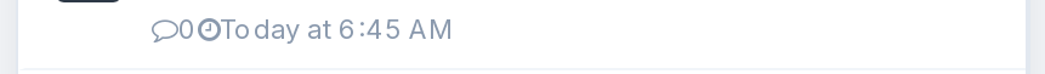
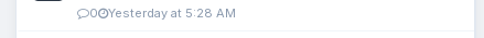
[220,12,453,46] Today at 6:45 AM -> [108,5,236,21] Yesterday at 5:28 AM

